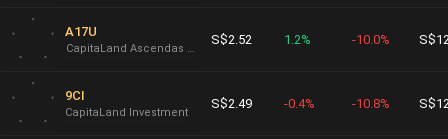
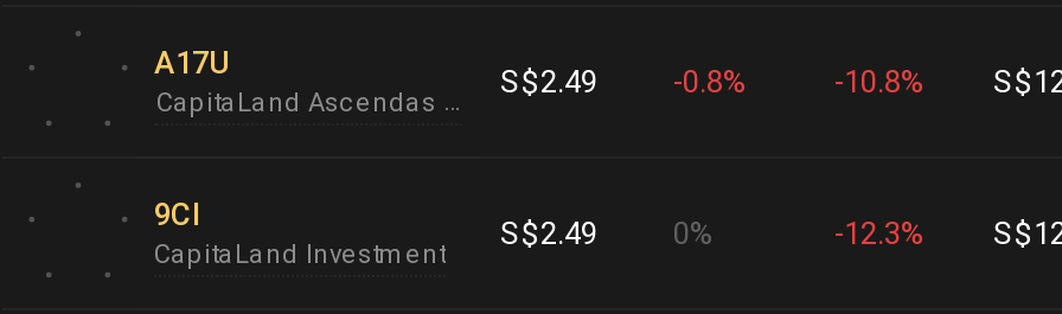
[211,32,390,47] S$2.52 | 1.2% | -10.0% -> [500,64,925,100] S$2.49 | -0.8% | -10.8%
[284,96,315,111] -0.4% -> [673,216,714,251] 0%
[352,96,390,111] -10.8% -> [834,216,925,251] -12.3%

